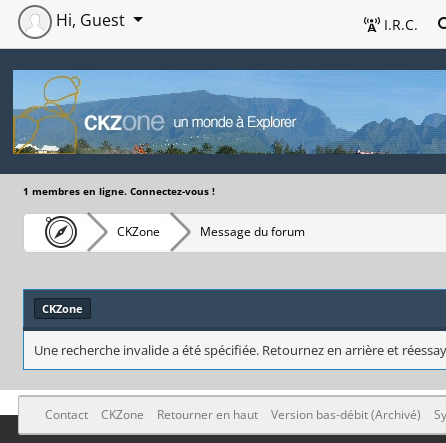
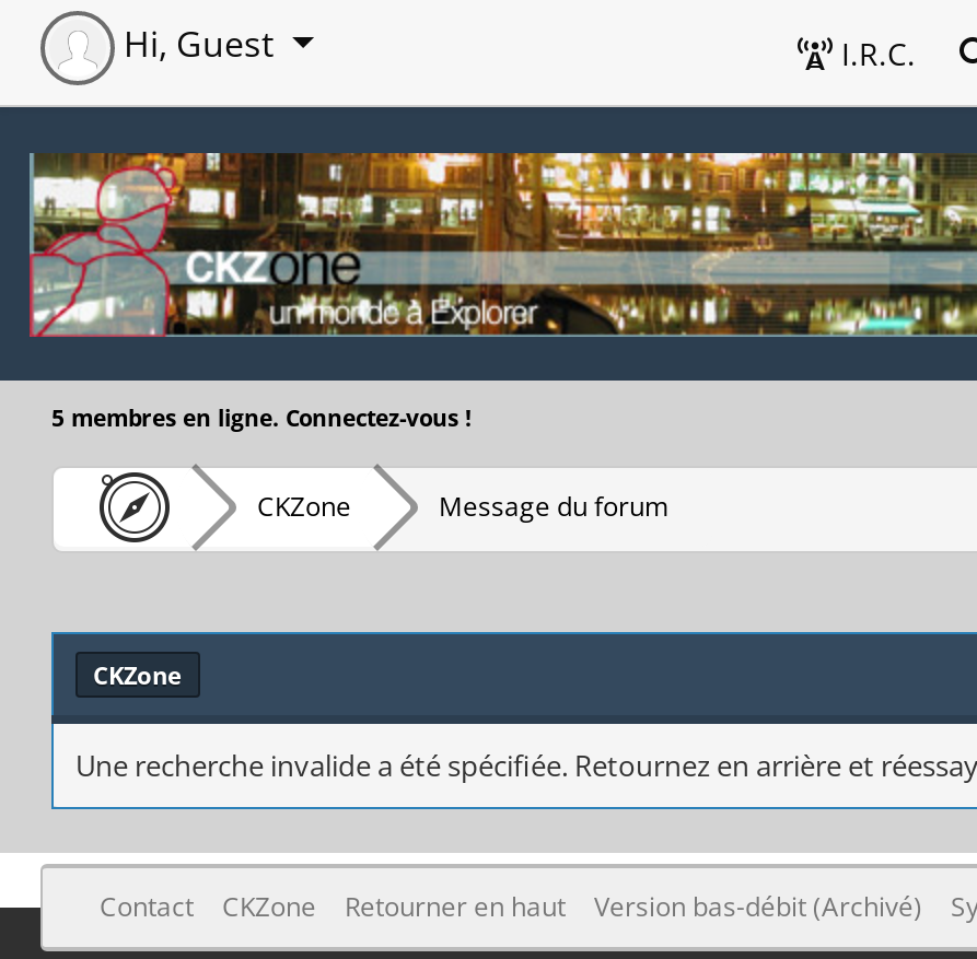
[13,69,443,198] [image] | 1 membres en ligne. Connectez-vous ! -> [30,151,970,432] [image] | 5 membres en ligne. Connectez-vous !

